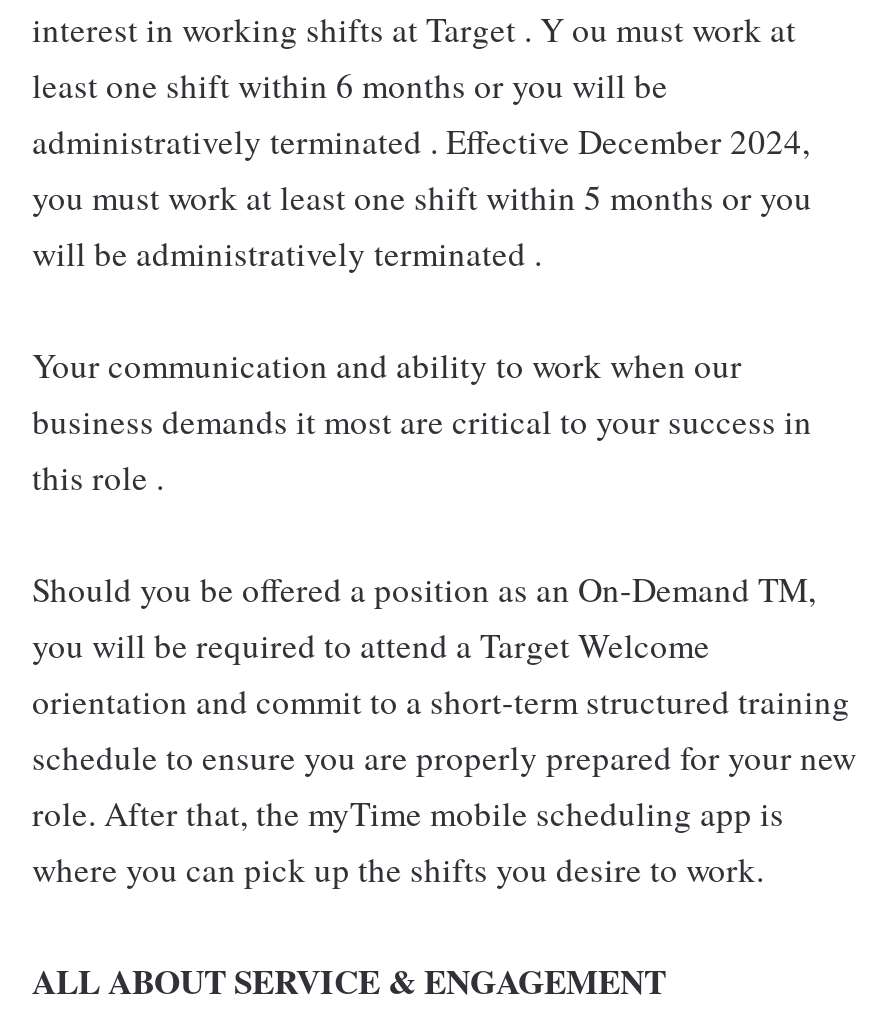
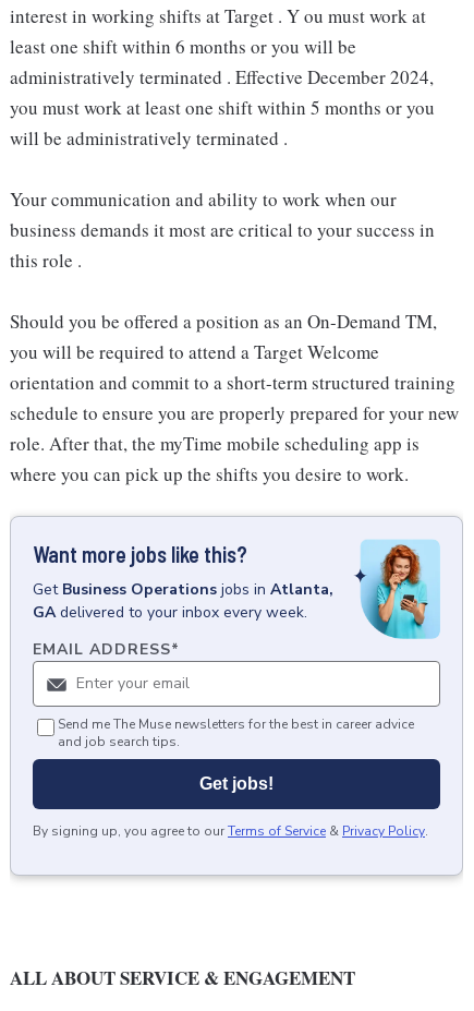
none -> [10,516,463,879] [image] | Want more jobs like this? | Get Business Operations jobs in Atlanta, | GA delivered to your inbox every week. | EMAIL ADDRESS*
none -> [33,716,428,840] Send me The Muse newsletters for the best in career advice | and job search tips. | Get jobs! | By signing up, you agree to our Terms of Service & Privacy Policy.

